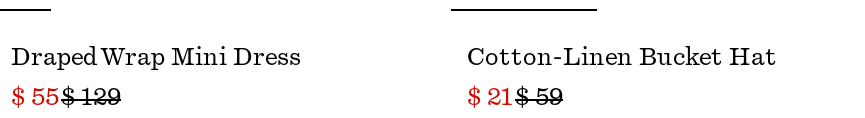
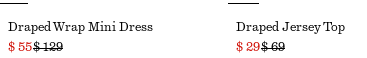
[467,45,777,69] Cotton-Linen Bucket Hat -> [236,21,345,33] Draped Jersey Top
[467,85,563,109] $ 21 $ 59 -> [236,41,285,53] $ 29 $ 69

